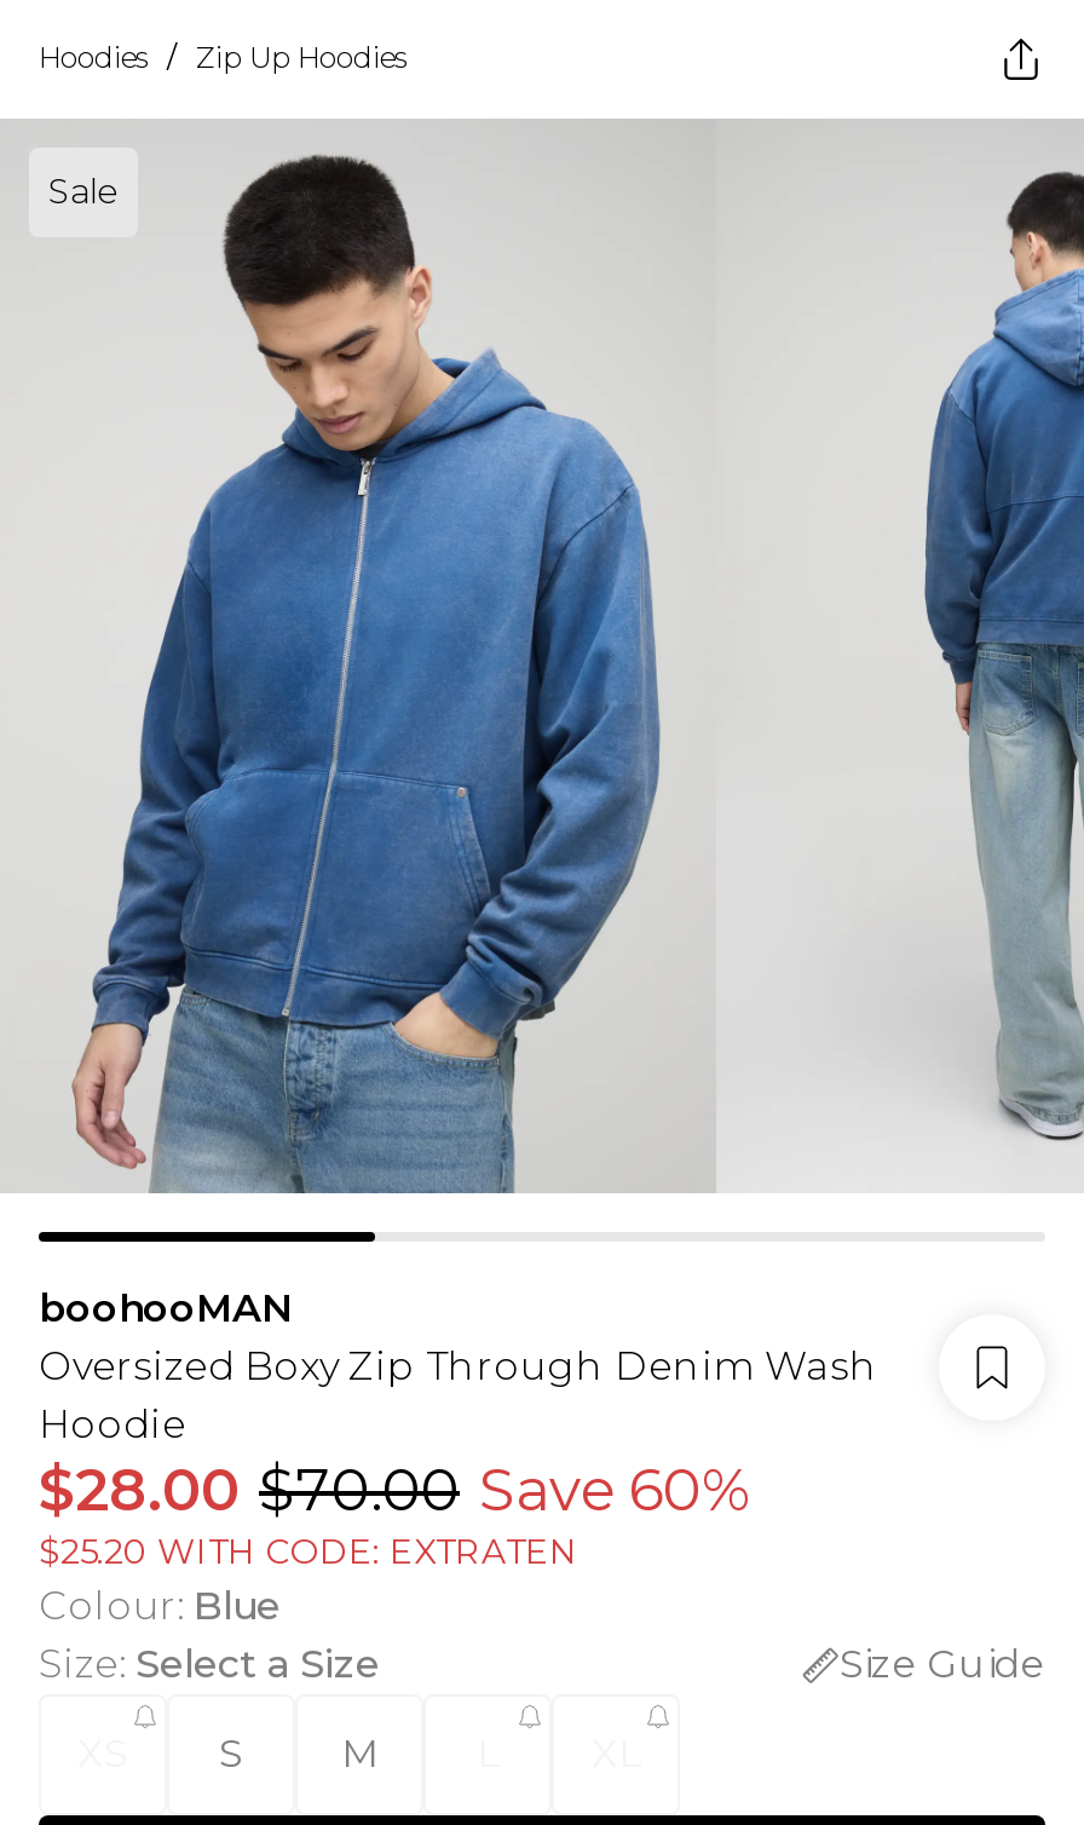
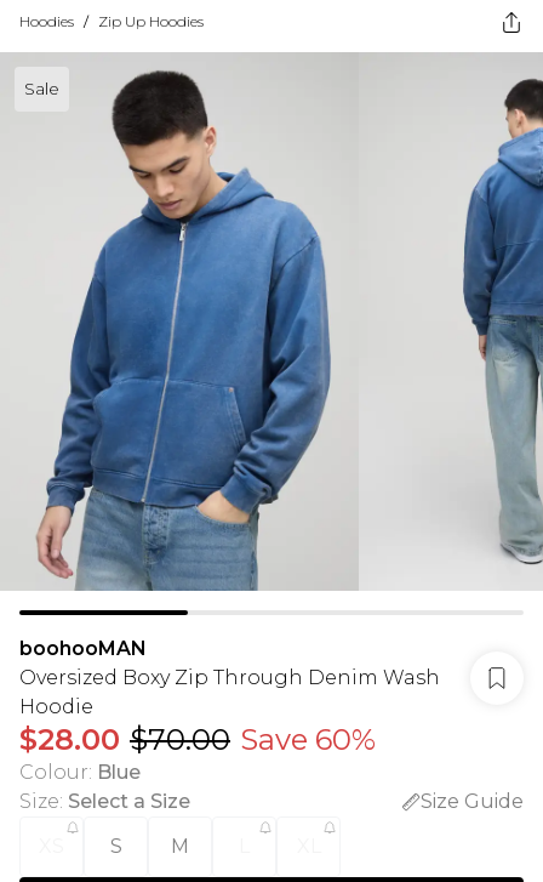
[39,1530,578,1573] $25.20 WITH CODE: EXTRATEN -> none

